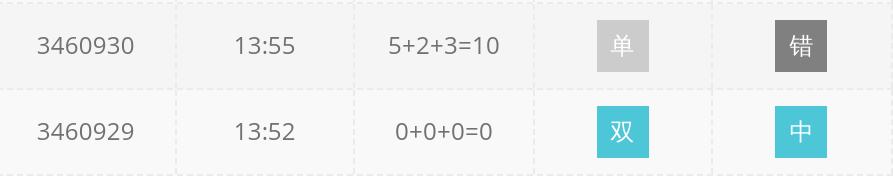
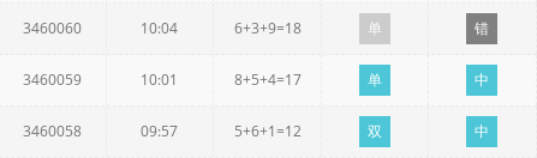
[37,28,135,62] 3460930 -> [23,18,81,38] 3460060
[234,28,296,62] 13:55 -> [141,18,178,38] 10:04
[388,28,500,62] 5+2+3=10 -> [234,18,301,38] 6+3+9=18
[37,114,493,148] 3460929 | 13:52 | 0+0+0=0 -> [23,69,489,141] 3460059 | 10:01 | 8+5+4=17 | 单 | 中 | 3460058 | 09:57 | 5+6+1=12

